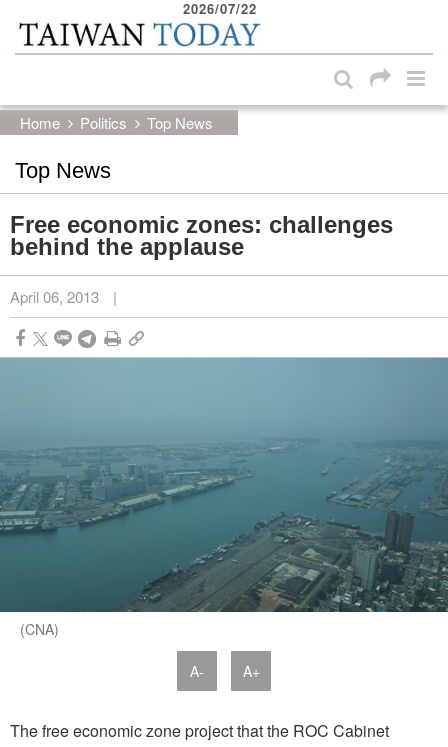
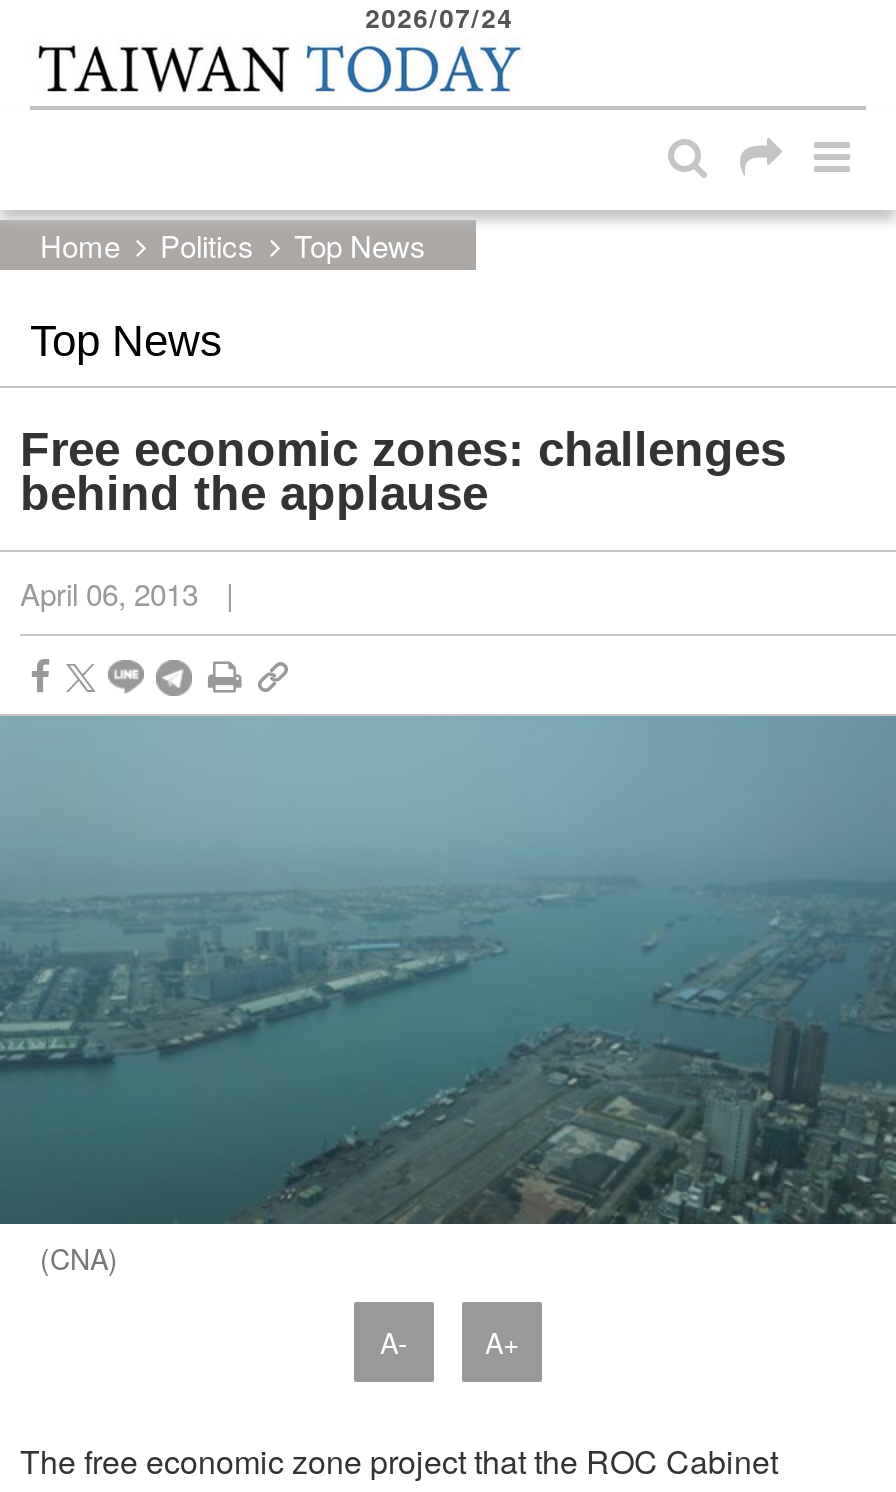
[183,0,257,18] 2026/07/22 -> [365,0,513,36] 2026/07/24

